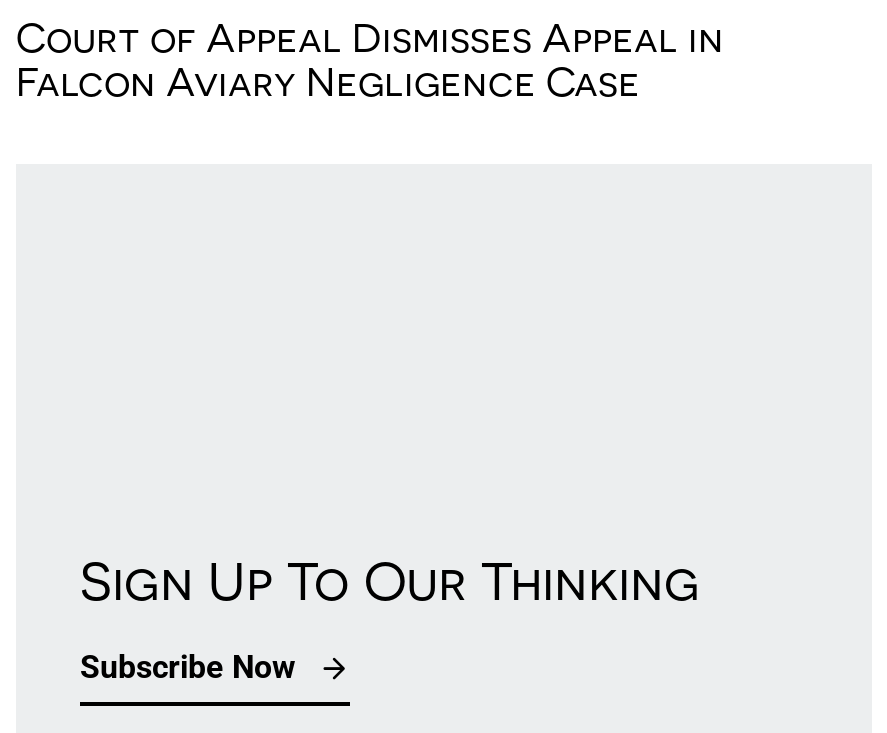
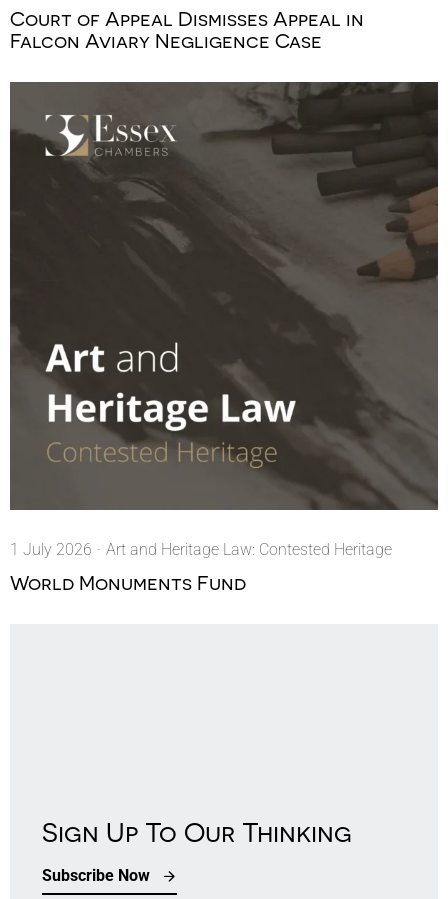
none -> [9,81,439,594] [image] | 1 July 2026 · Art and Heritage Law: Contested Heritage | World Monuments Fund

